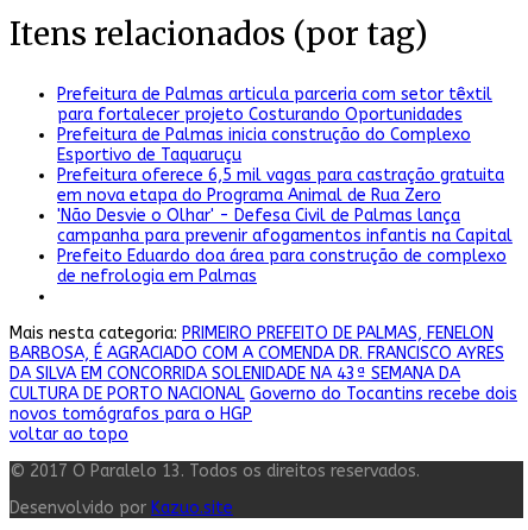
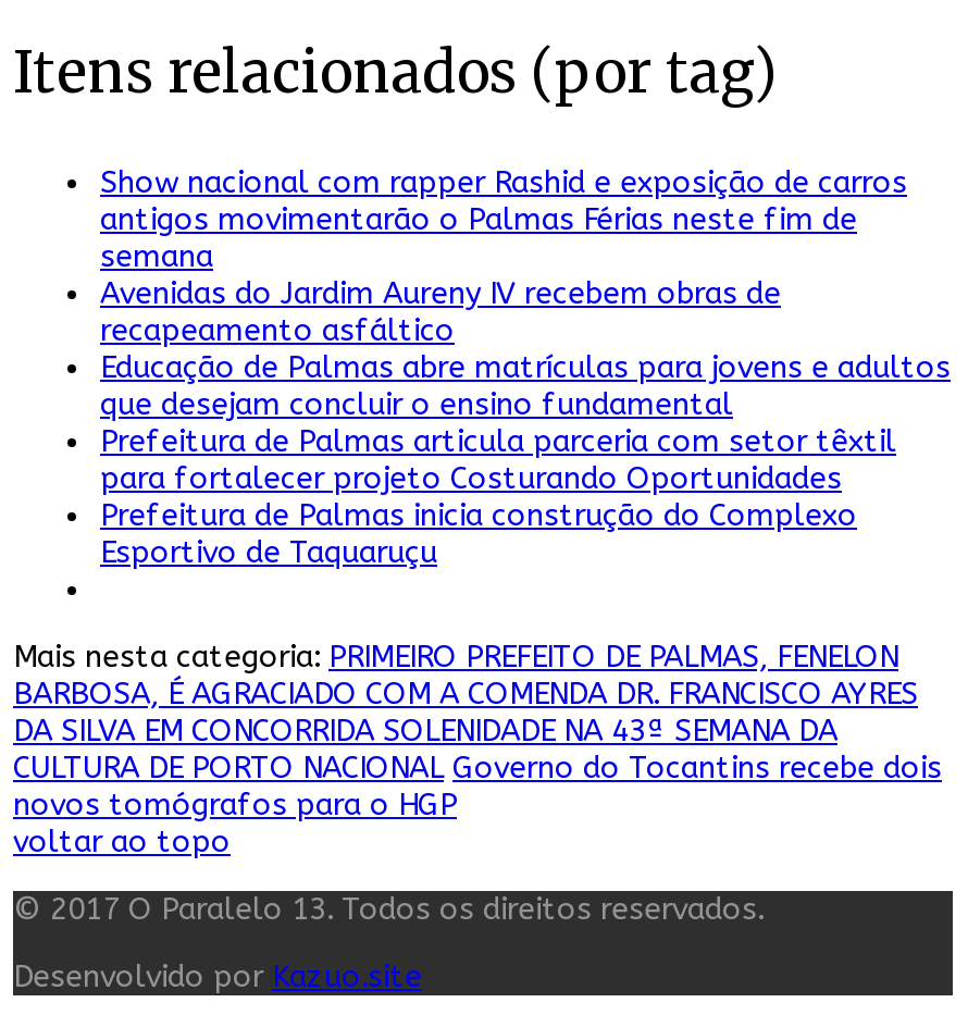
none -> [100,164,951,423] Show nacional com rapper Rashid e exposição de carros | antigos movimentarão o Palmas Férias neste fim de | semana | Avenidas do Jardim Aureny IV recebem obras de | recapeamento asfáltico | Educação de Palmas abre matrículas para jovens e adultos | que desejam concluir o ensino fundamental
moved [57,84,492,165] -> [100,423,896,570]: Prefeitura de Palmas articula parceria com setor têxtil | para fortalecer projeto Costurando Oportunidades | Prefeitura de Palmas inicia construção do Complexo | Esportivo de Taquaruçu
[57,165,513,286] Prefeitura oferece 6,5 mil vagas para castração gratuita | em nova etapa do Programa Animal de Rua Zero | 'Não Desvie o Olhar' - Defesa Civil de Palmas lança | campanha para prevenir afogamentos infantis na Capital | Prefeito Eduardo doa área para construção de complexo | de nefrologia em Palmas -> none

